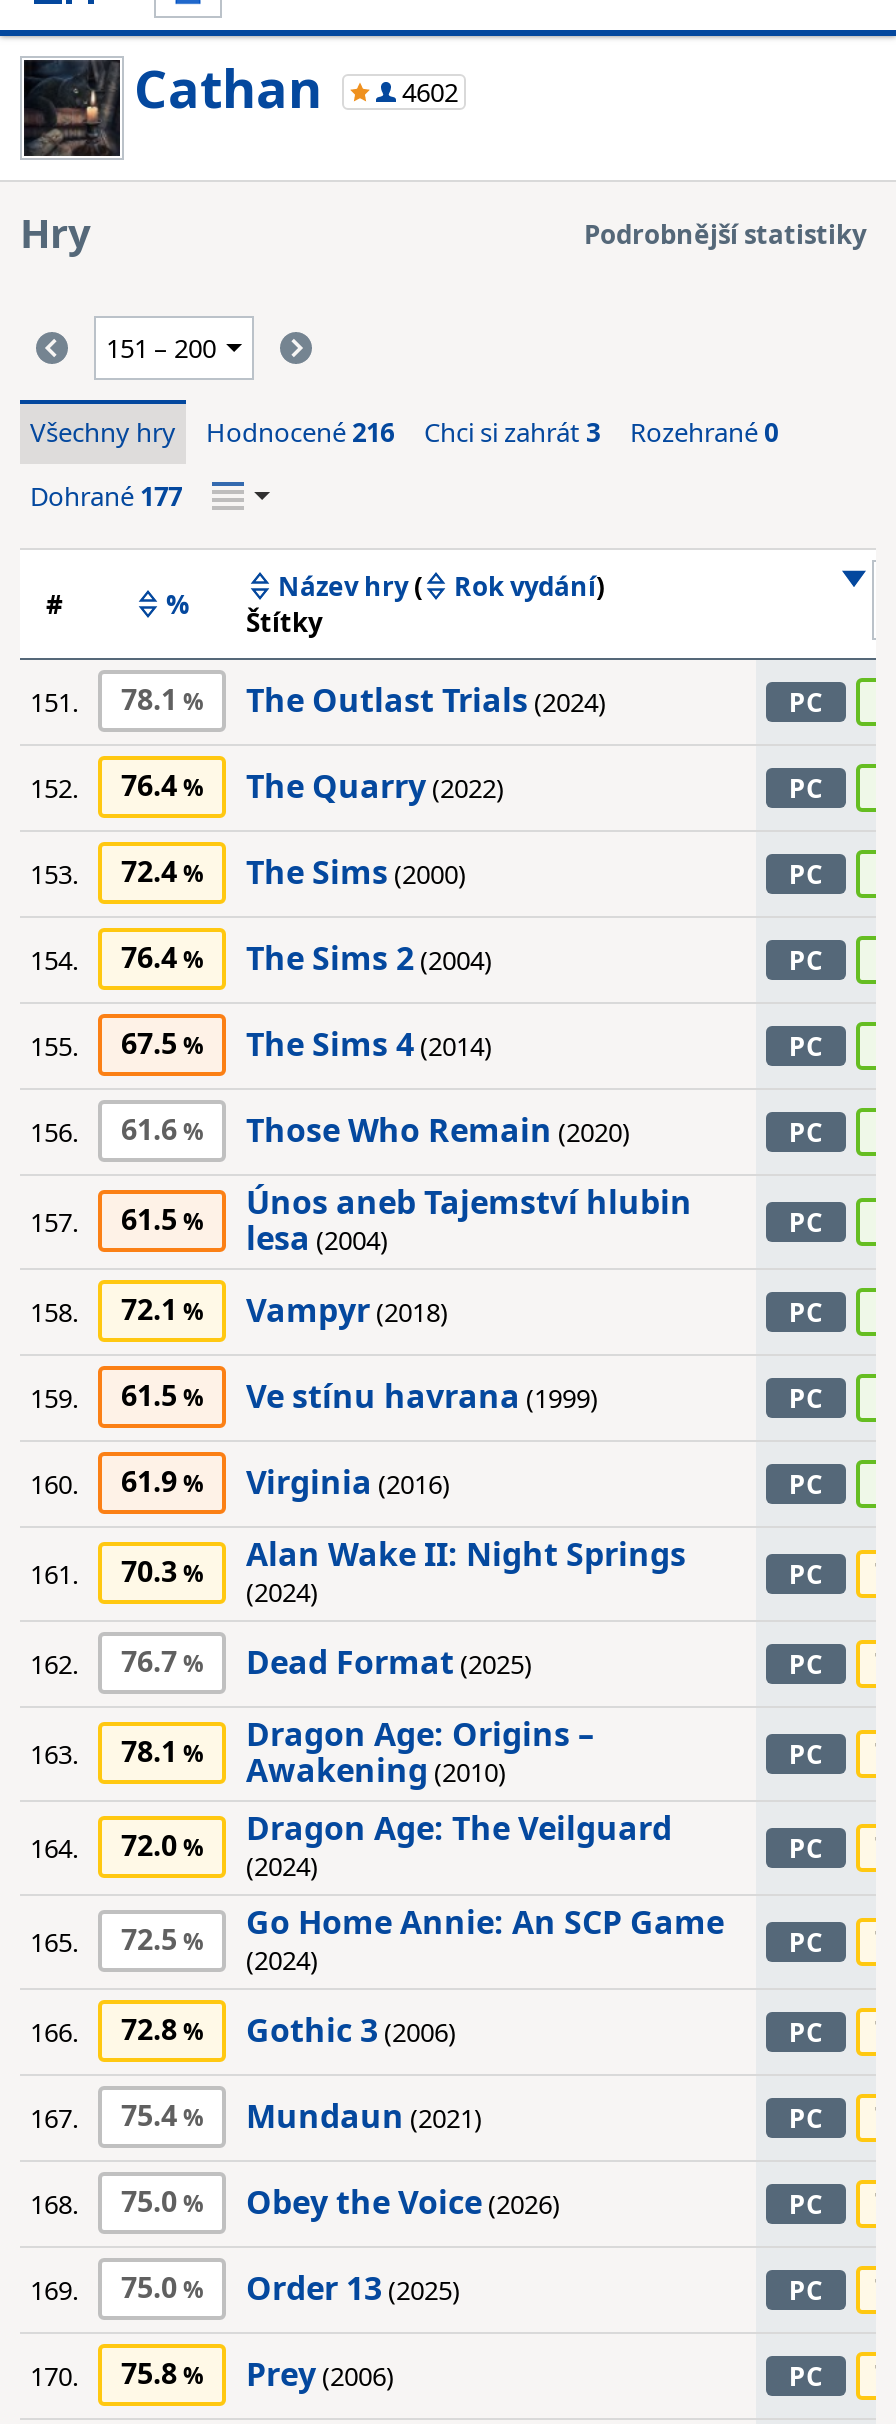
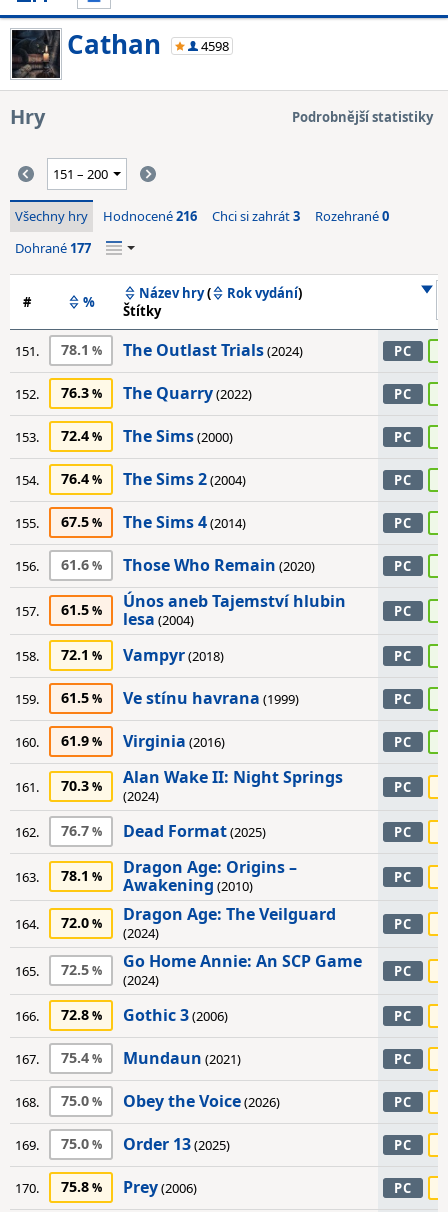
[402,74,458,110] 4602 -> [201,37,229,55] 4598
[30,764,504,808] 152. 76.4 The Quarry(2022) -> [15,382,252,404] 152. 76.3 The Quarry(2022)

